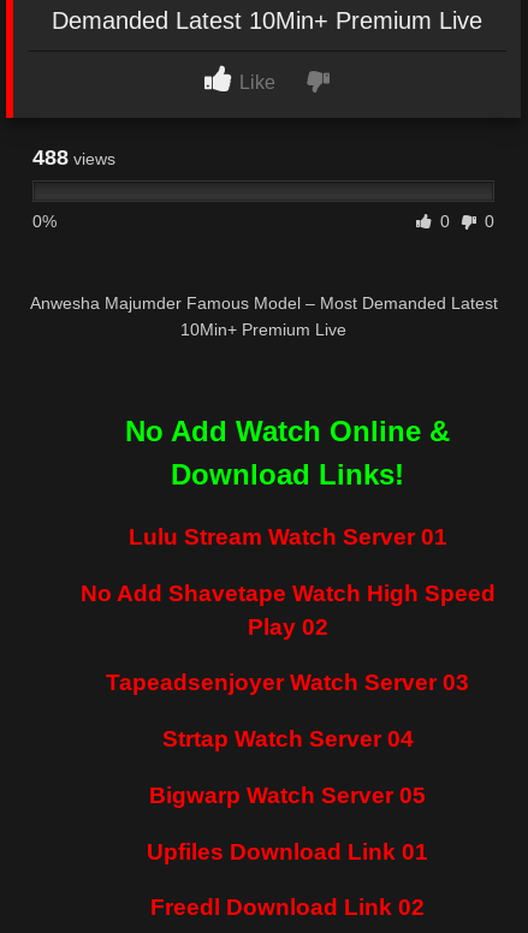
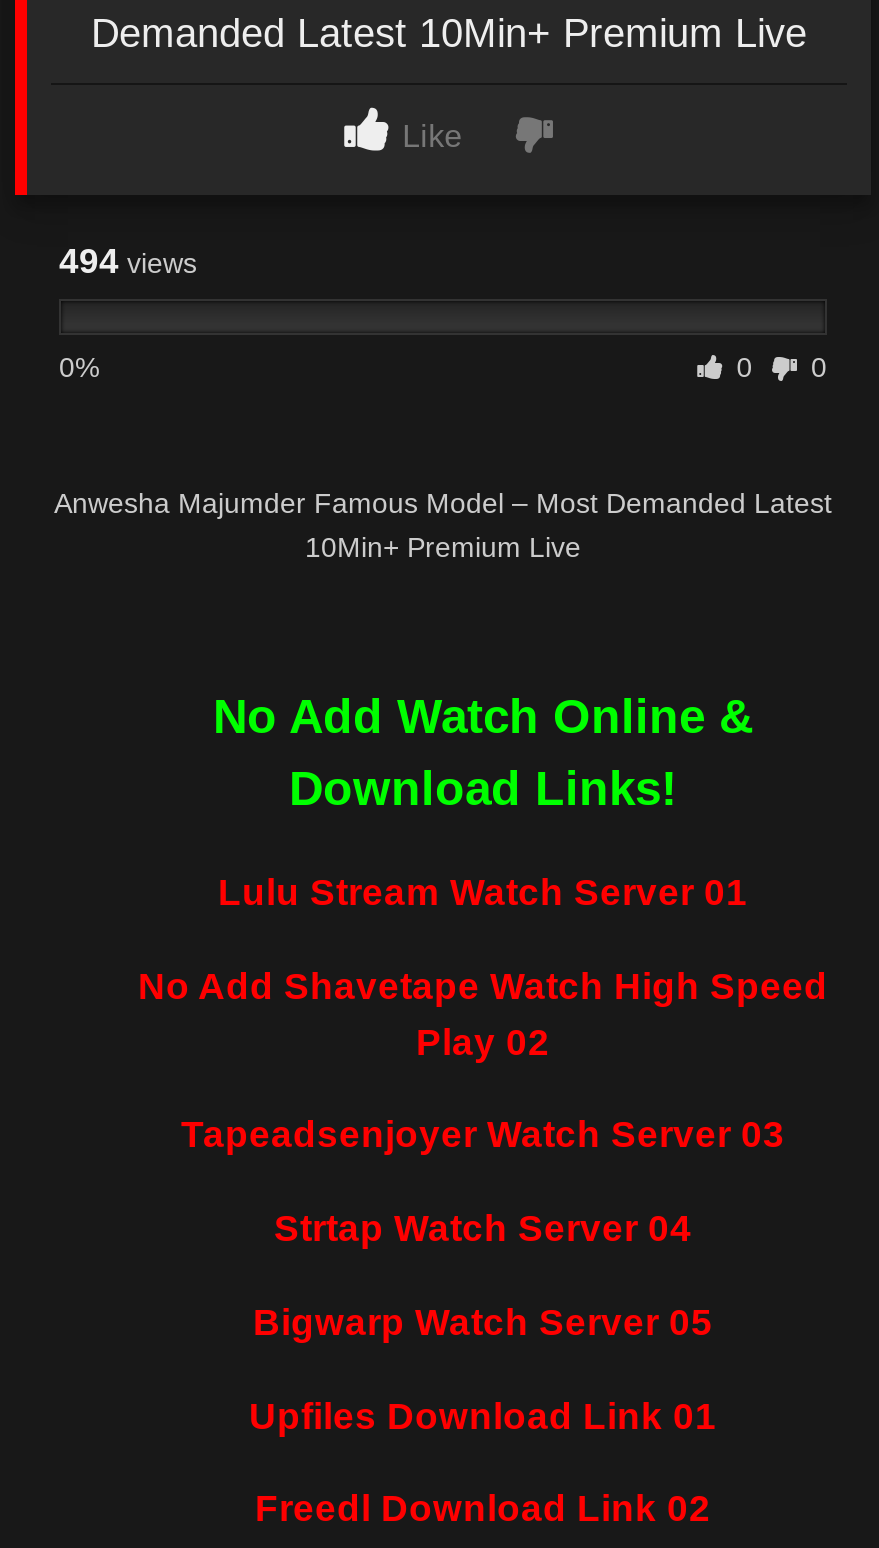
[32,146,115,170] 488 views -> [59,241,197,281] 494 views

